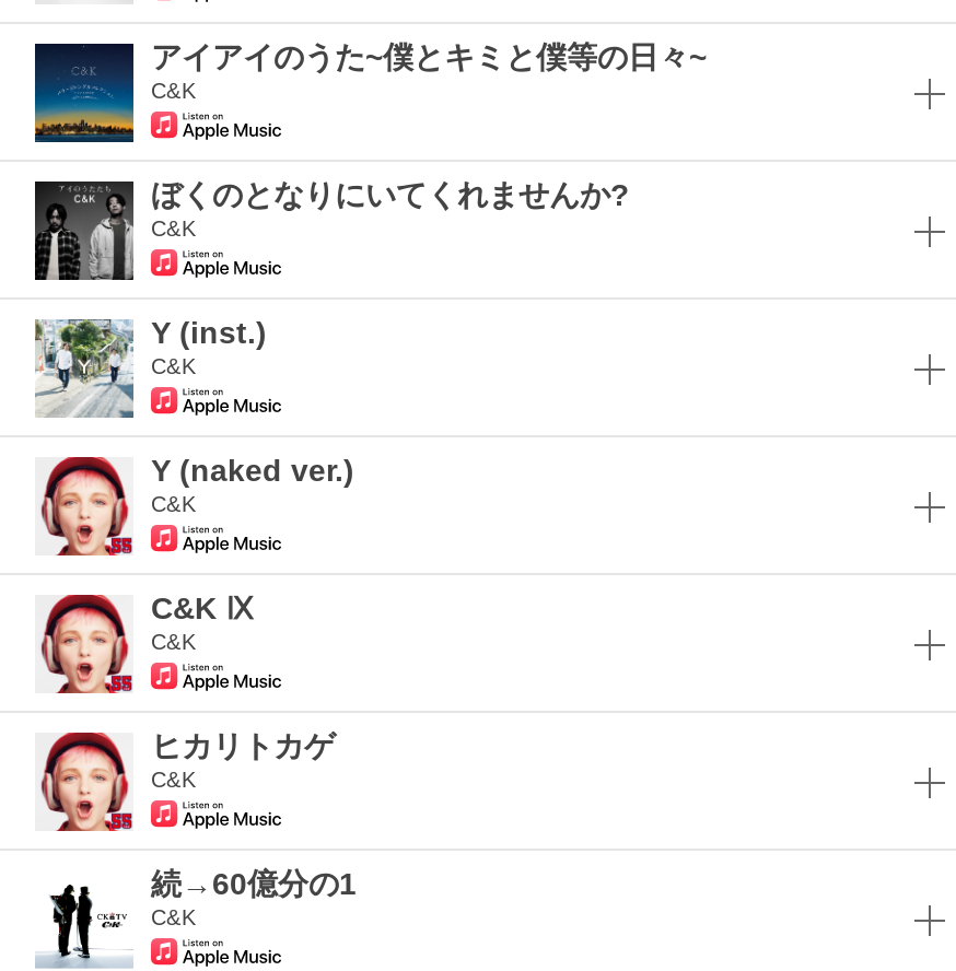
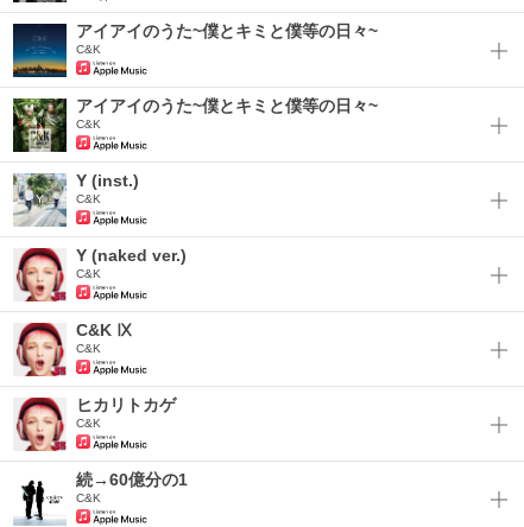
[35,177,630,282] [image] | ぼくのとなりにいてくれませんか? -> [12,96,378,153] [image] | アイアイのうた~僕とキミと僕等の日々~

